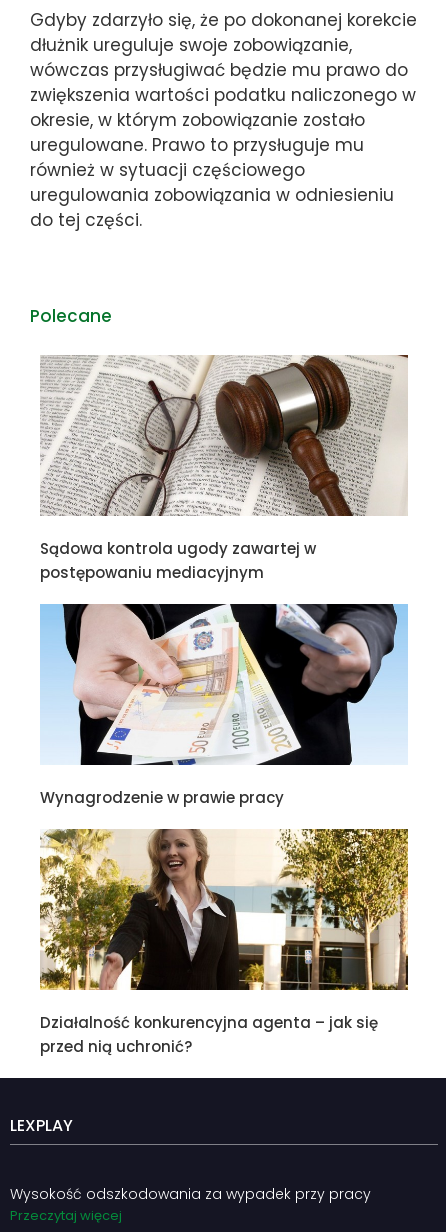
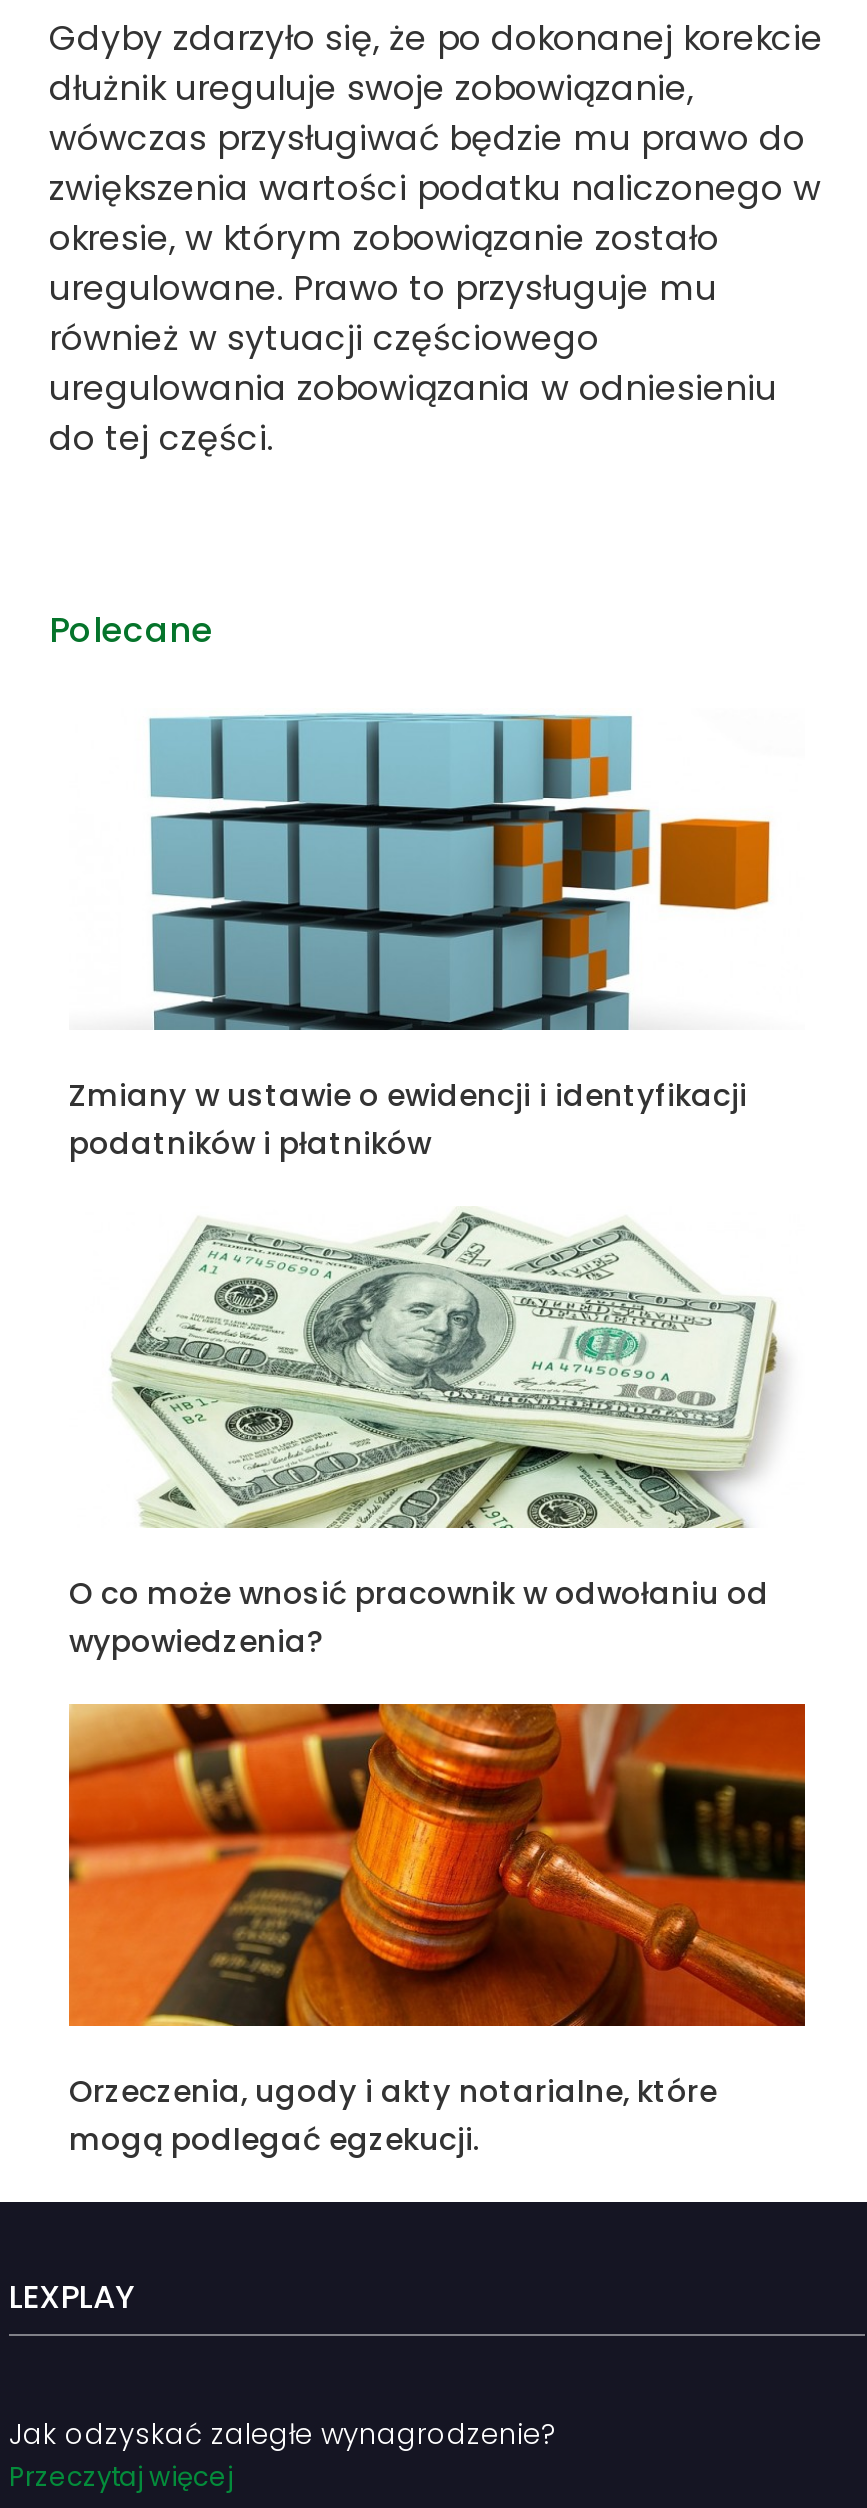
[40,354,409,583] [image] | Sądowa kontrola ugody zawartej w | postępowaniu mediacyjnym -> [69,712,803,1164] [image] | Zmiany w ustawie o ewidencji i identyfikacji | podatników i płatników
[39,603,409,808] [image] | Wynagrodzenie w prawie pracy -> [69,1222,803,1662] [image] | O co może wnosić pracownik w odwołaniu od | wypowiedzenia?
[39,828,409,1057] [image] | Działalność konkurencyjna agenta – jak się | przed nią uchronić? -> [67,1702,807,2161] [image] | Orzeczenia, ugody i akty notarialne, które | mogą podlegać egzekucji.
[10,1184,371,1204] Wysokość odszkodowania za wypadek przy pracy -> [9,2415,557,2455] Jak odzyskać zaległe wynagrodzenie?

